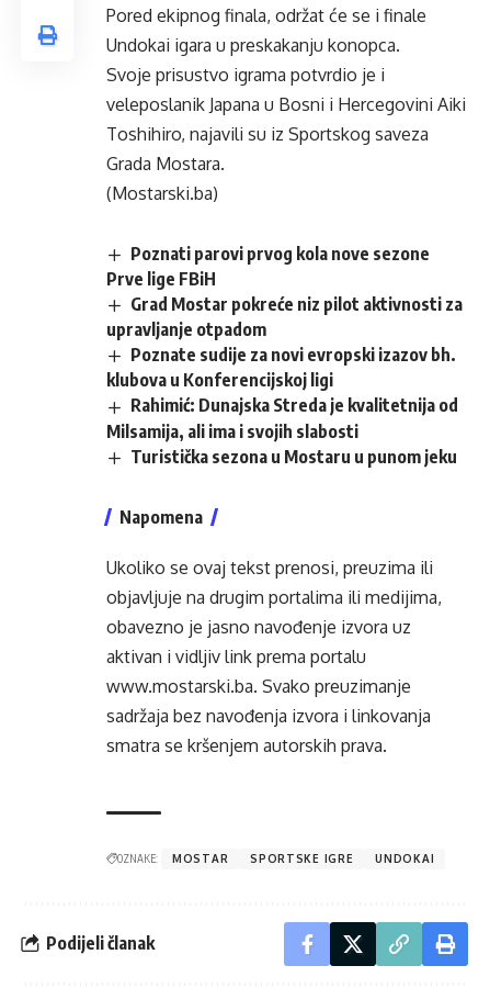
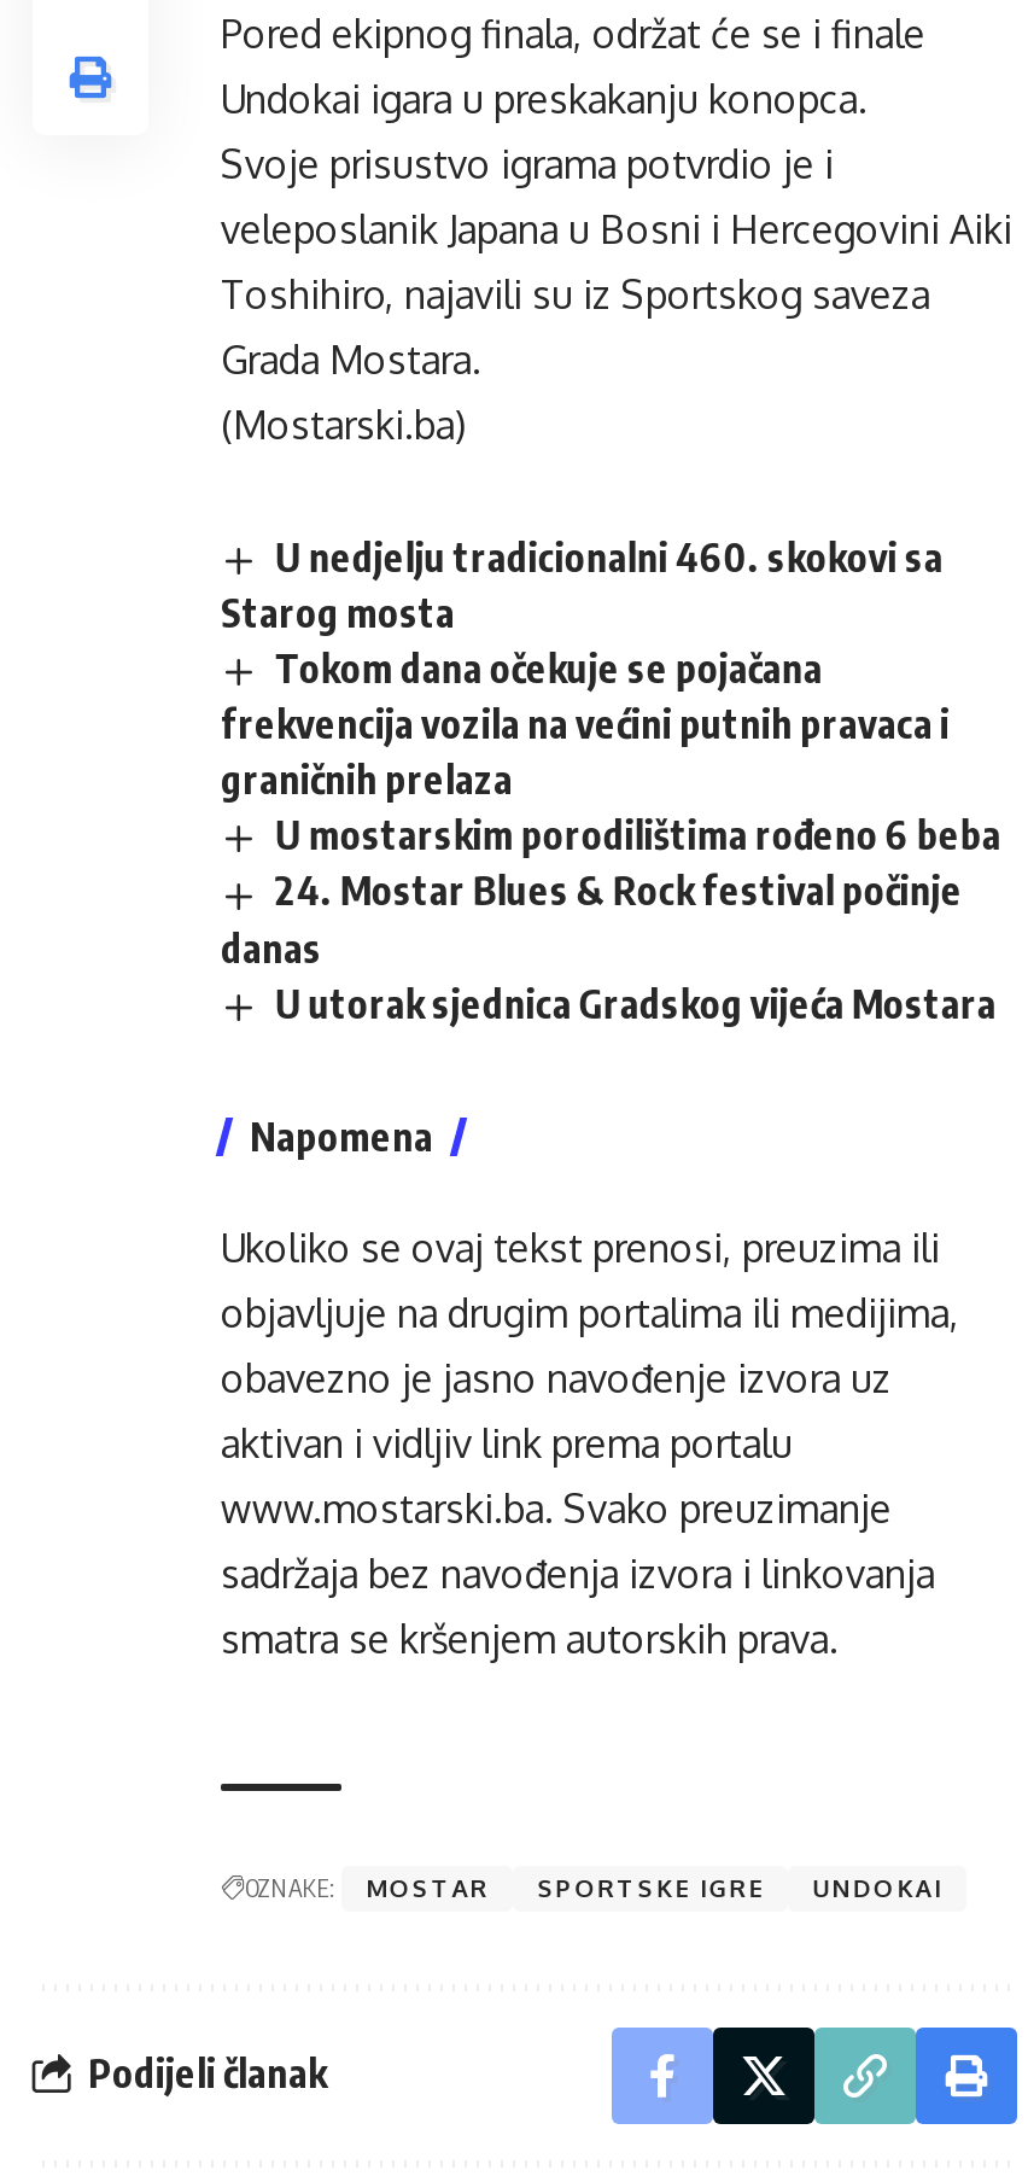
[106,243,463,467] Poznati parovi prvog kola nove sezone | Prve lige FBiH | Grad Mostar pokreće niz pilot aktivnosti za | upravljanje otpadom | Poznate sudije za novi evropski izazov bh. | klubova u Konferencijskoj ligi | Rahimić: Dunajska Streda je kvalitetnija od | Milsamija, ali ima i svojih slabosti | Turistička sezona u Mostaru u punom jeku -> [221,533,1001,1027] U nedjelju tradicionalni 460. skokovi sa | Starog mosta | Tokom dana očekuje se pojačana | frekvencija vozila na većini putnih pravaca i | graničnih prelaza | U mostarskim porodilištima rođeno 6 beba | 24. Mostar Blues & Rock festival počinje | danas | U utorak sjednica Gradskog vijeća Mostara

